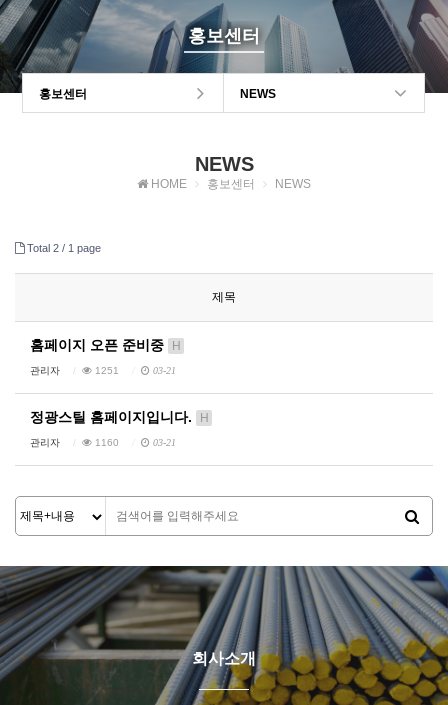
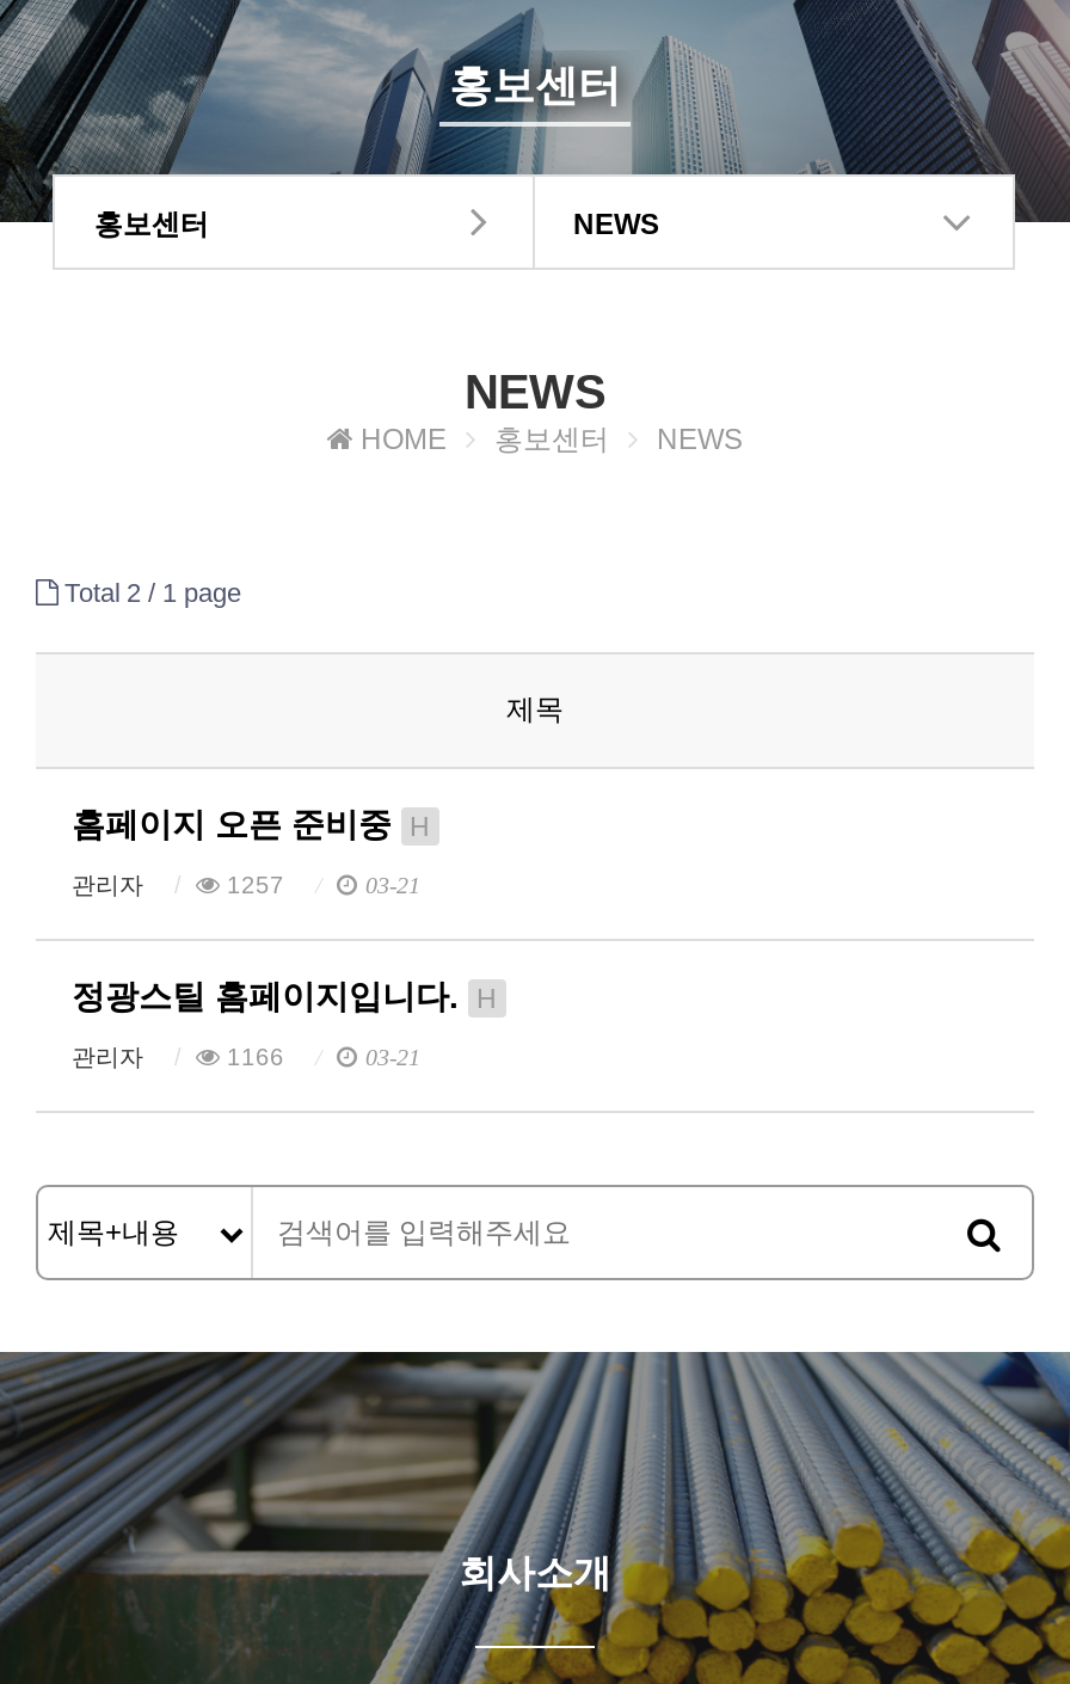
[92,365,119,376] 1251 -> [220,873,284,899] 1257
[92,437,119,448] 1160 -> [220,1044,284,1071] 1166

